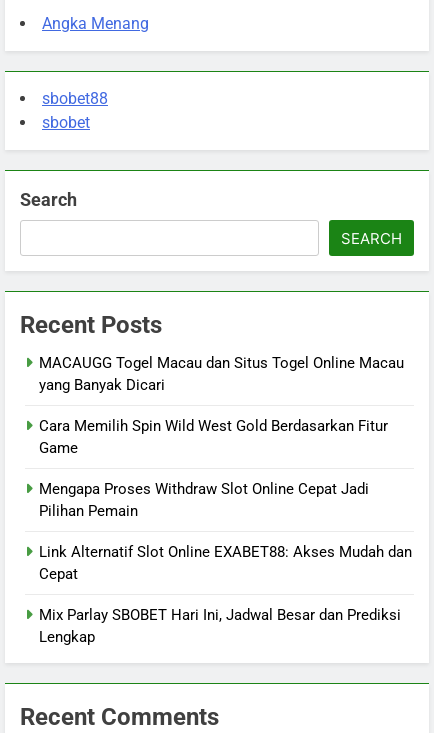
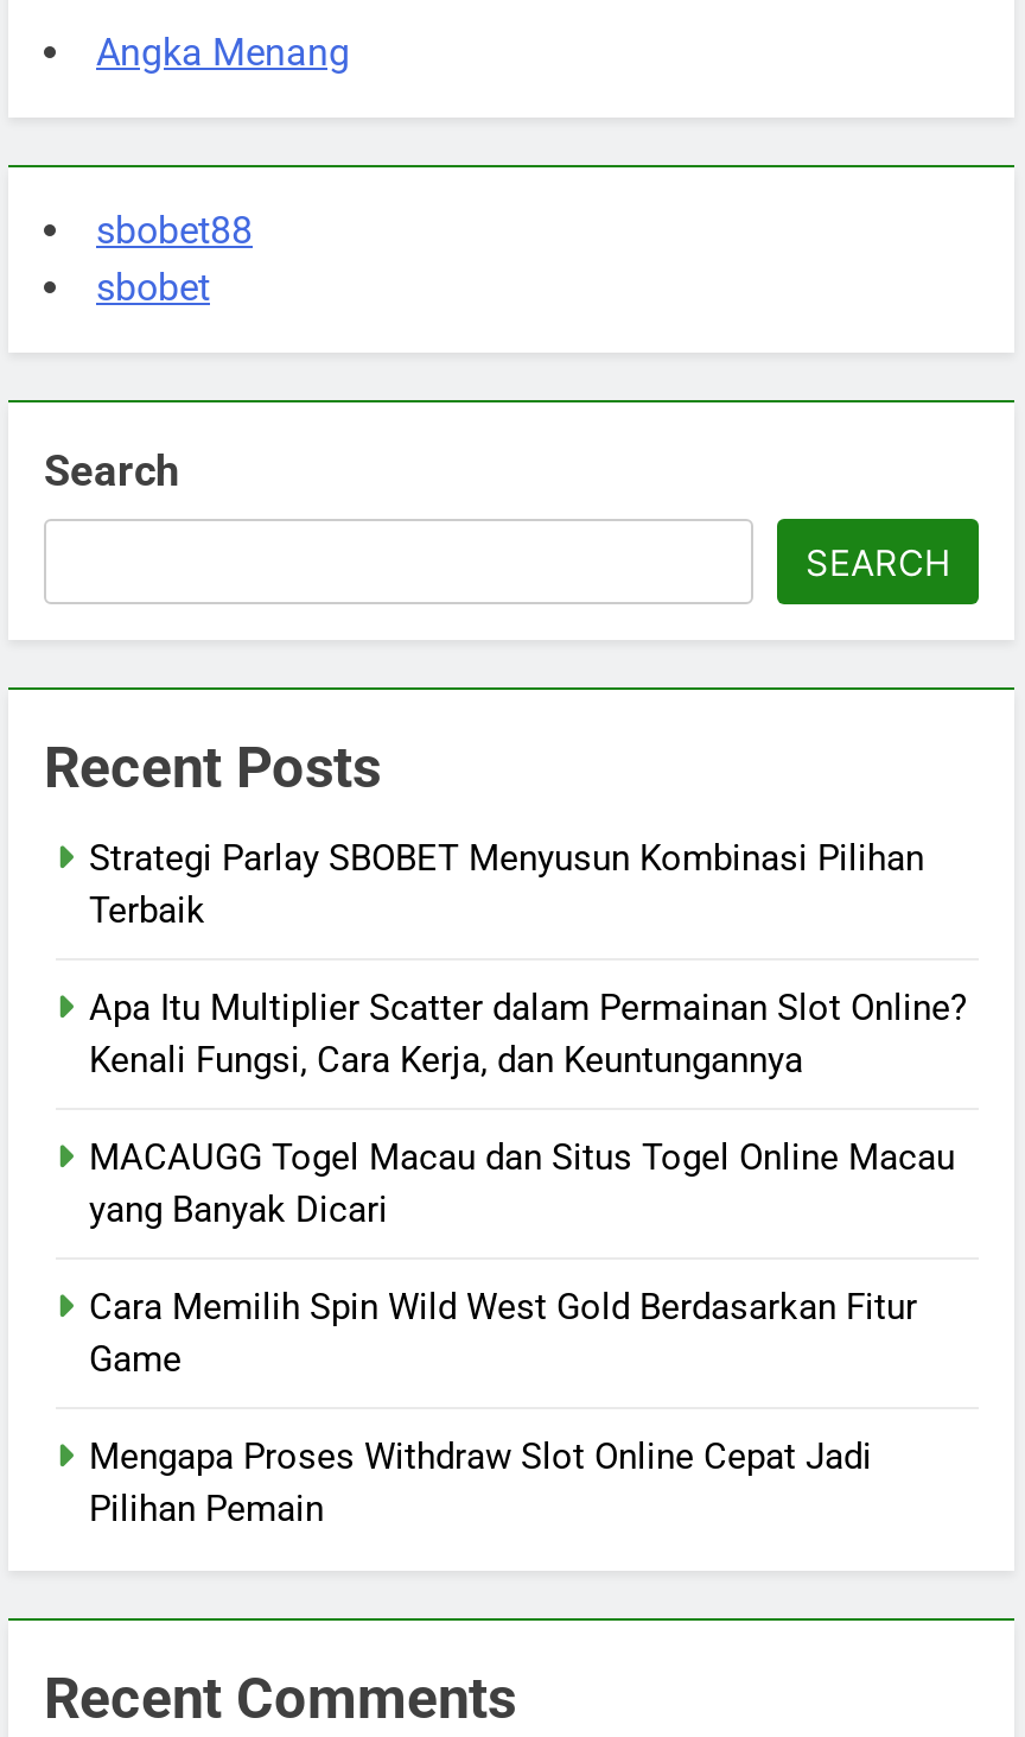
none -> [89,837,967,1081] Strategi Parlay SBOBET Menyusun Kombinasi Pilihan | Terbaik | Apa Itu Multiplier Scatter dalam Permainan Slot Online? | Kenali Fungsi, Cara Kerja, dan Keuntungannya
moved [39,354,404,520] -> [89,1136,955,1530]: MACAUGG Togel Macau dan Situs Togel Online Macau | yang Banyak Dicari | Cara Memilih Spin Wild West Gold Berdasarkan Fitur | Game | Mengapa Proses Withdraw Slot Online Cepat Jadi | Pilihan Pemain
[39,543,412,646] Link Alternatif Slot Online EXABET88: Akses Mudah dan | Cepat | Mix Parlay SBOBET Hari Ini, Jadwal Besar dan Prediksi | Lengkap -> none

